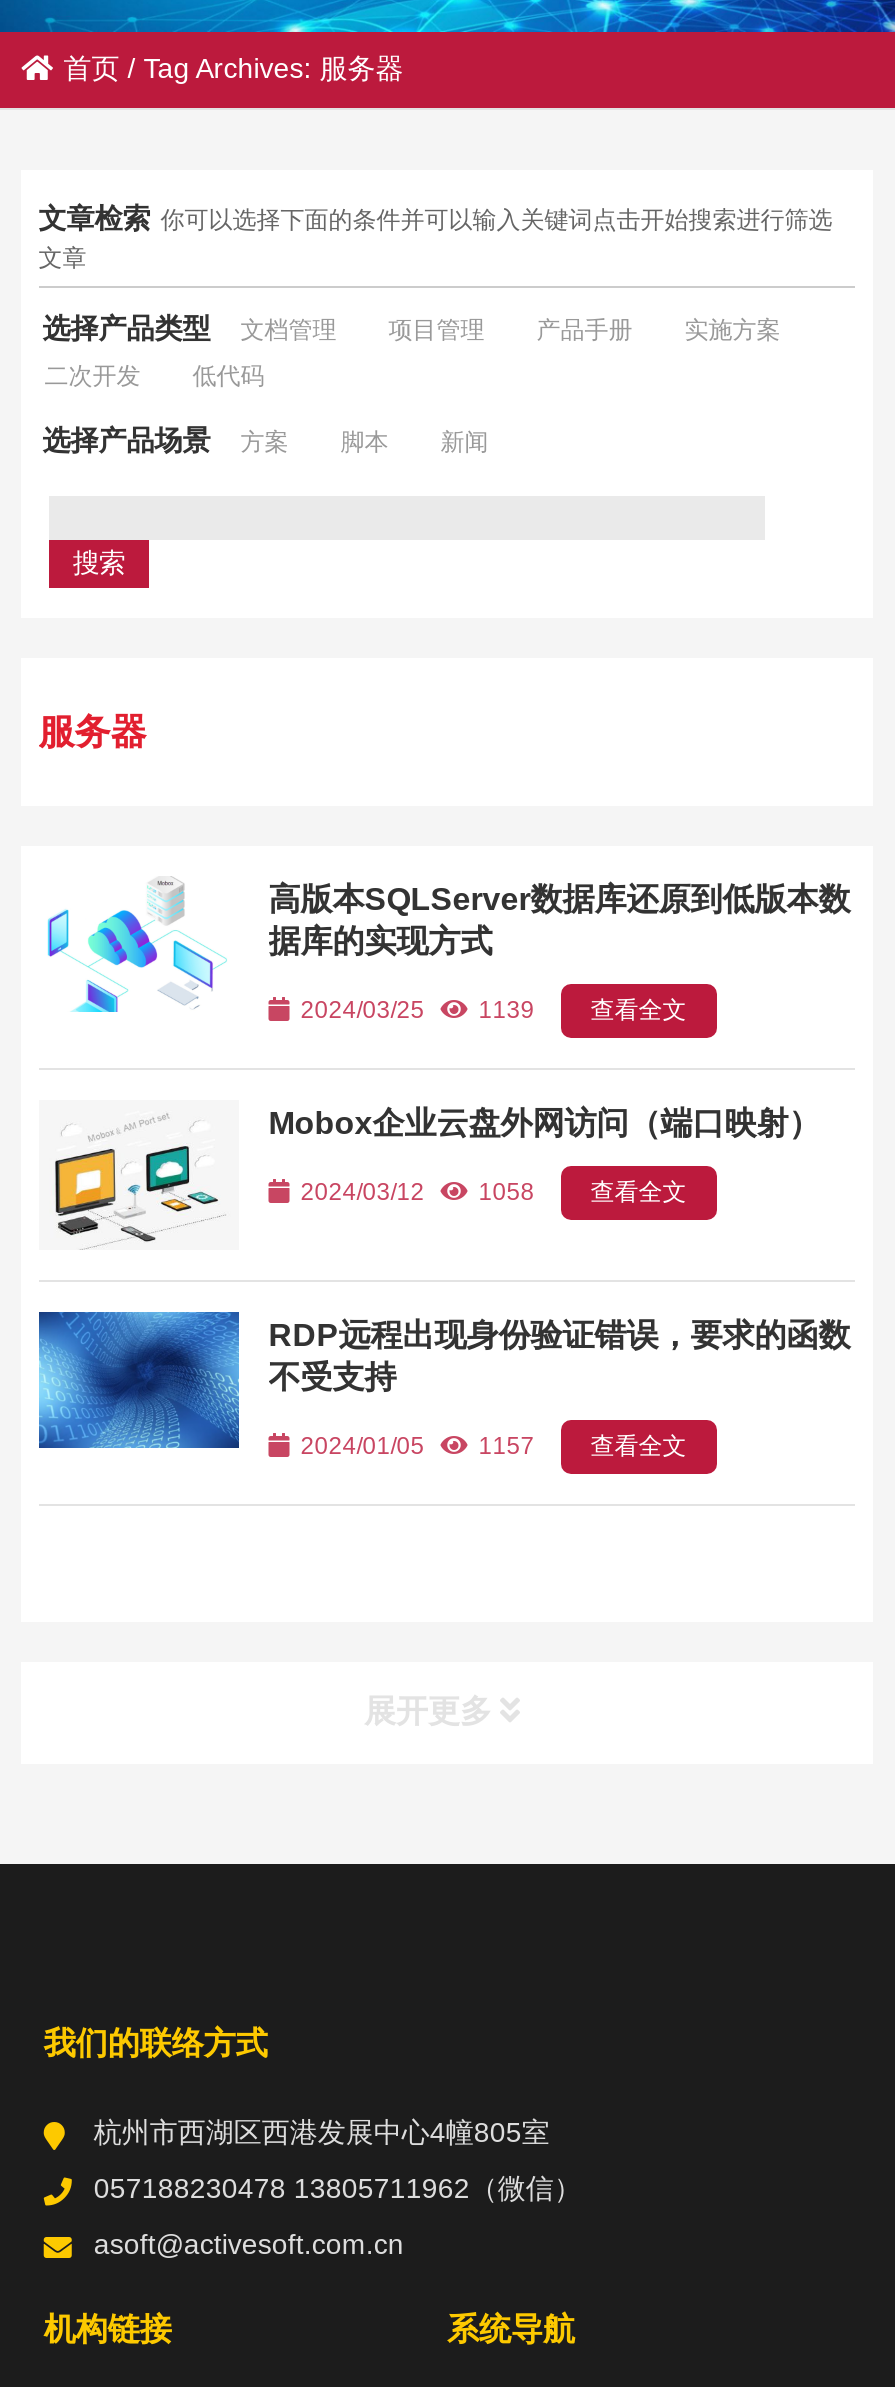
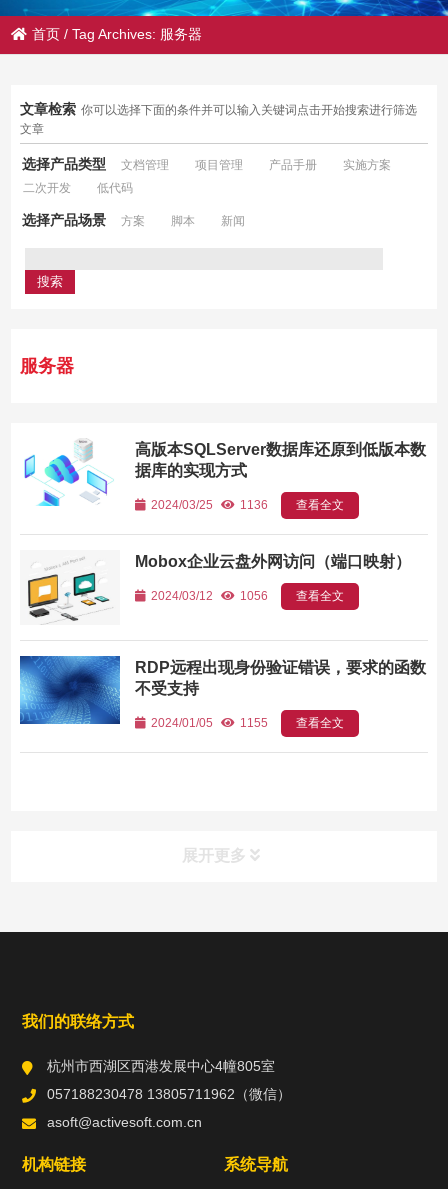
[300,995,686,1023] 2024/03/25 1139 查看全文 -> [151,498,344,512] 2024/03/25 1136 查看全文
[300,1177,686,1205] 2024/03/12 1058 查看全文 -> [151,589,344,603] 2024/03/12 1056 查看全文
[300,1432,686,1460] 2024/01/05 1157 查看全文 -> [151,716,344,730] 2024/01/05 1155 查看全文

